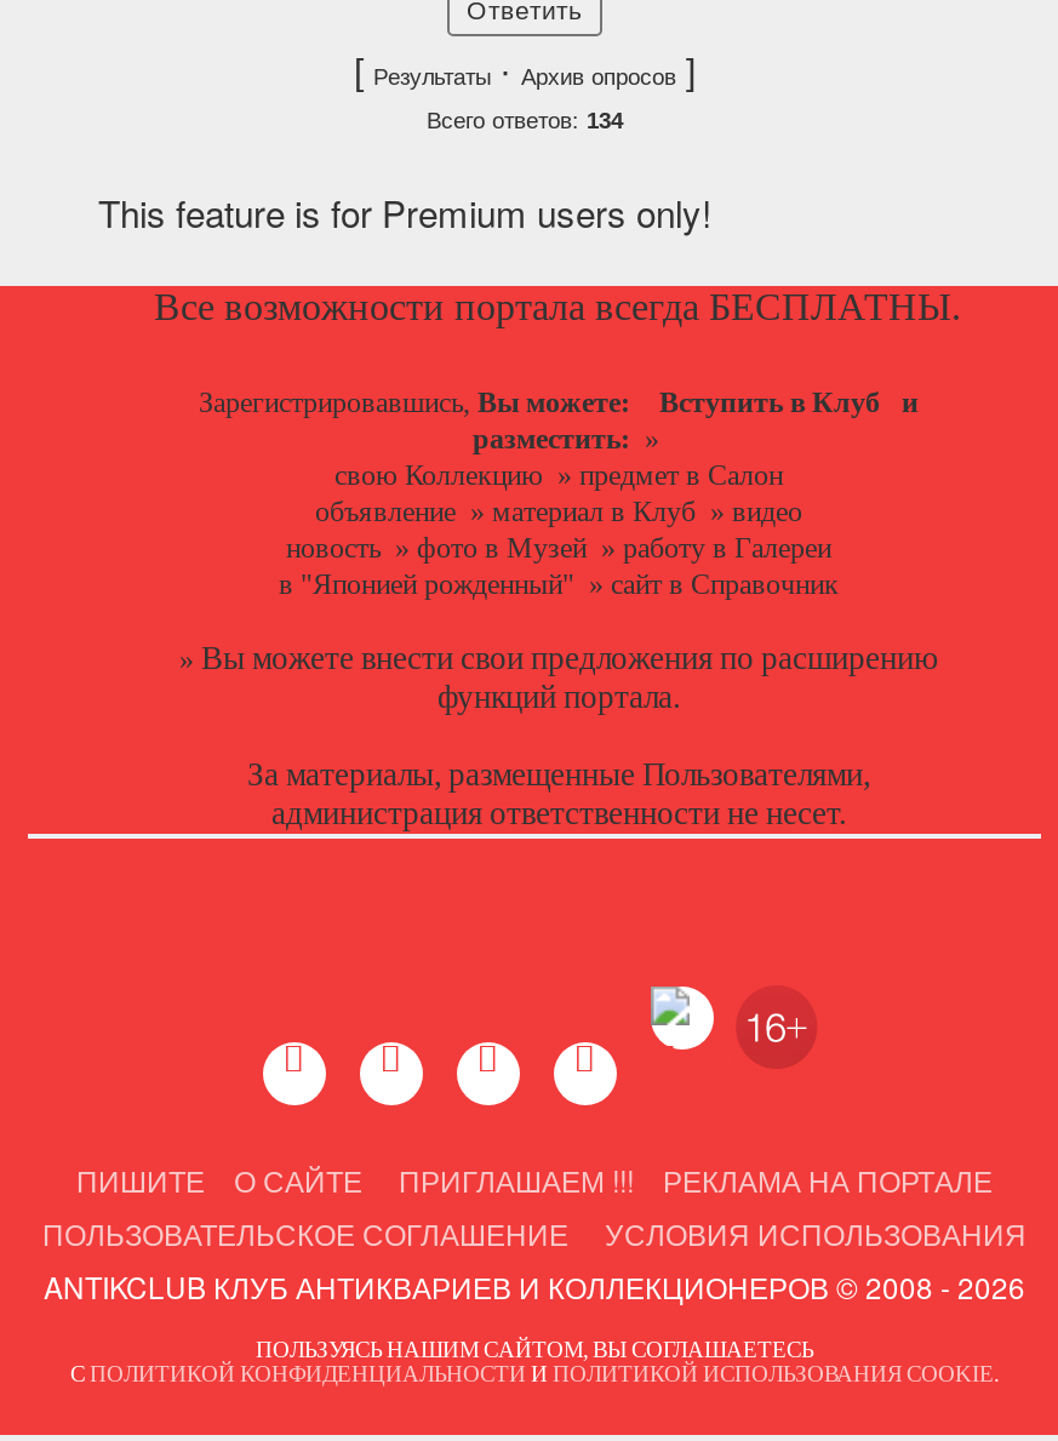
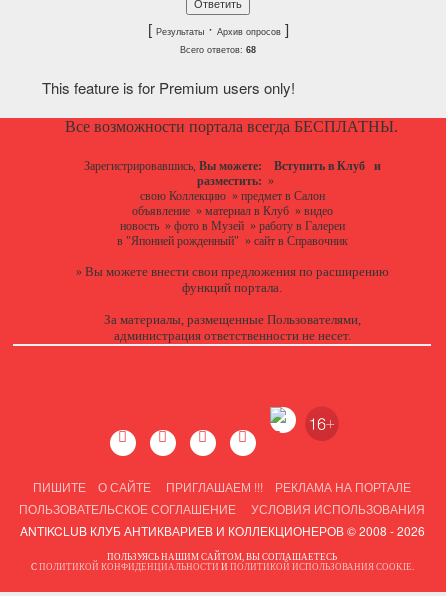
[427,109,623,133] Всего ответов: 134 -> [180,45,256,55] Всего ответов: 68

